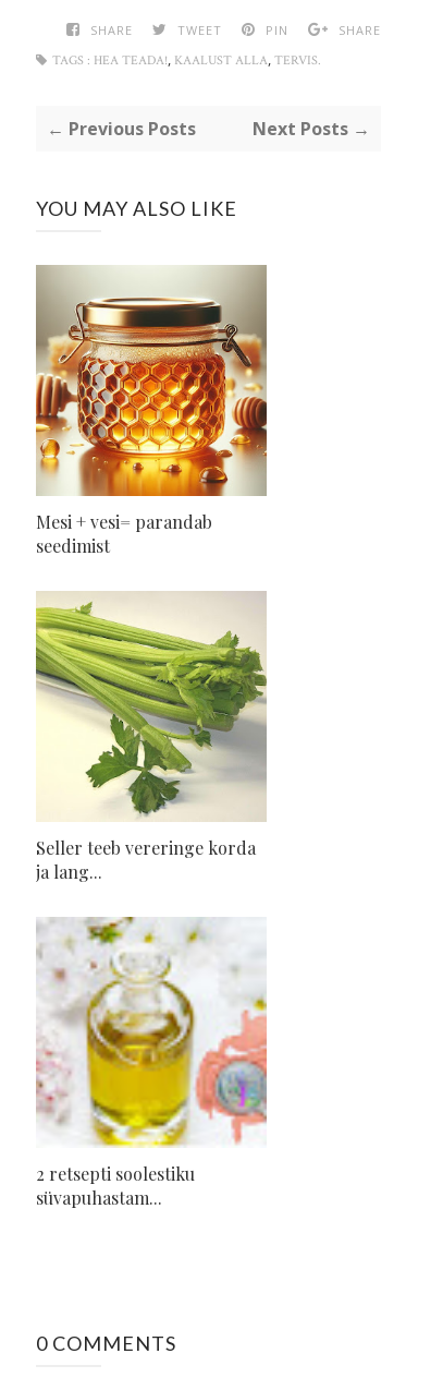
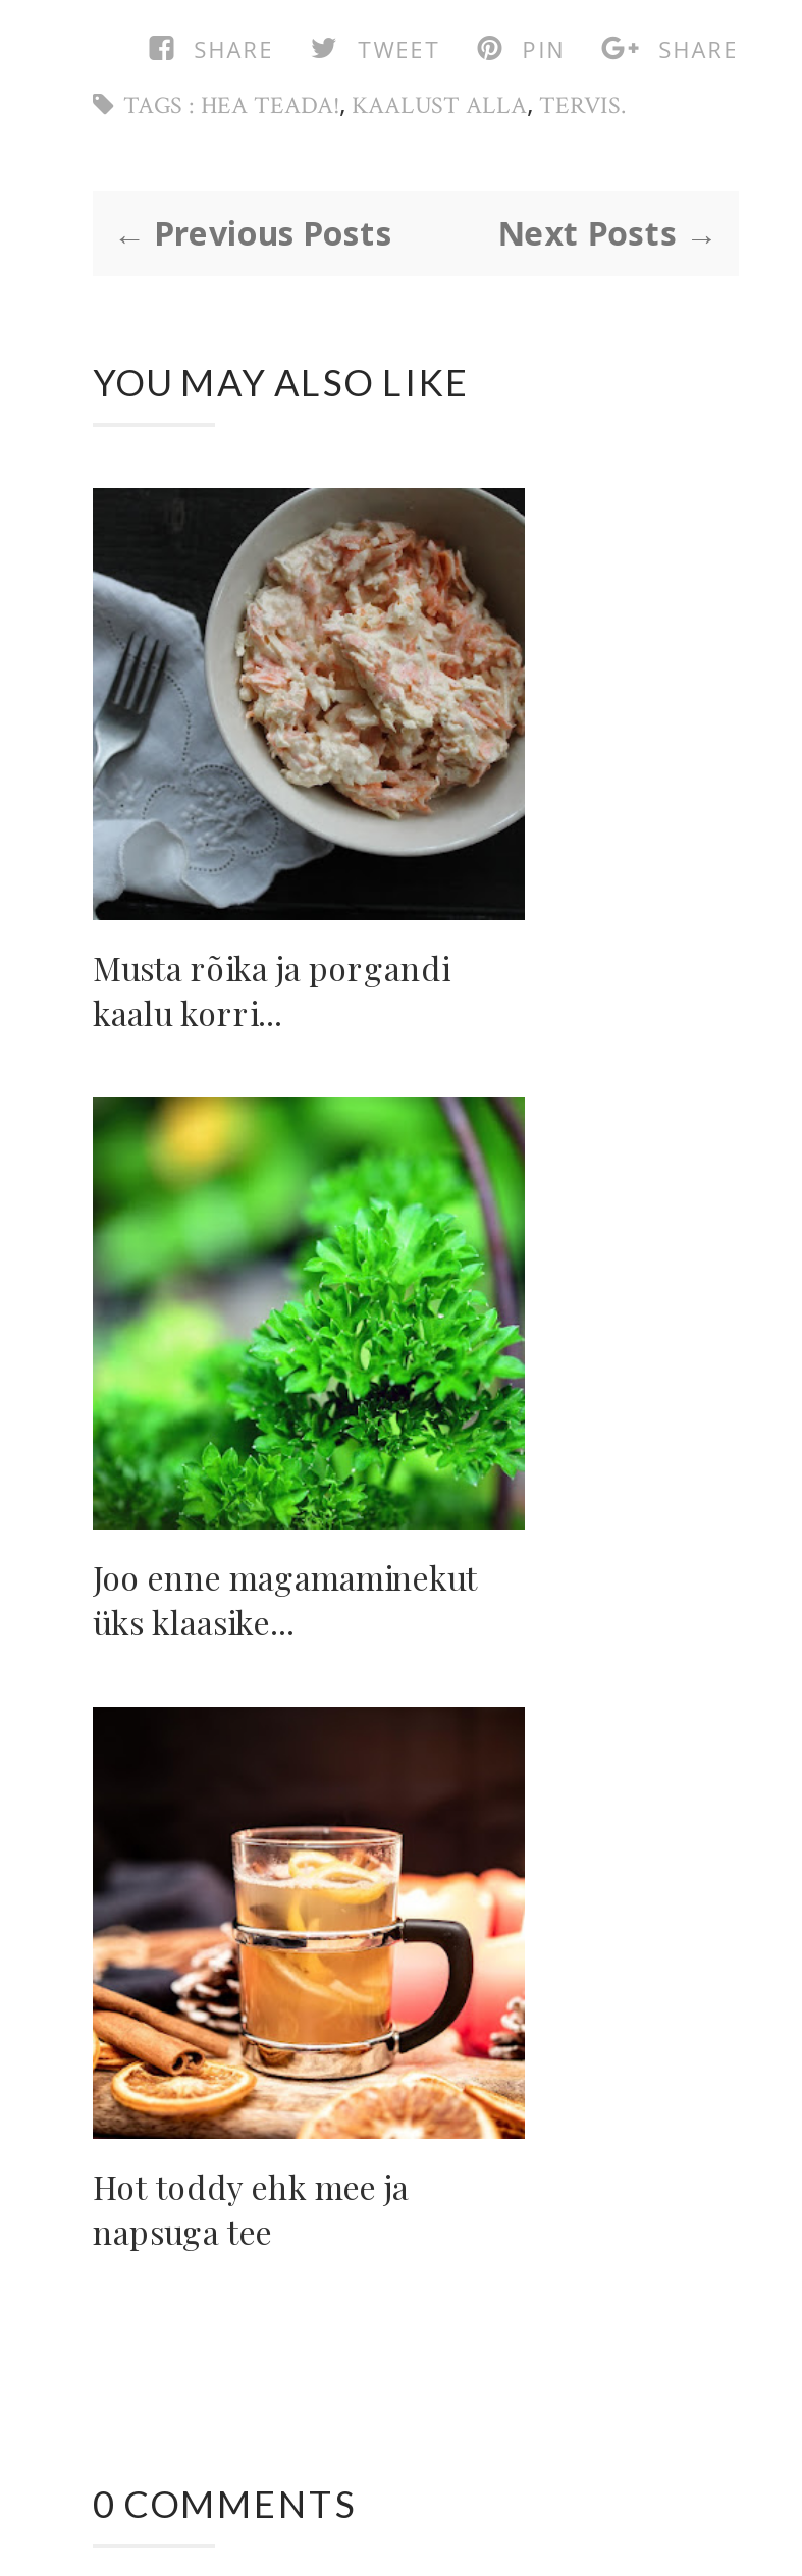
[35,265,268,557] [image] | Mesi + vesi= parandab | seedimist -> [91,486,527,1033] [image] | Musta rõika ja porgandi | kaalu korri...
[35,591,268,883] [image] | Seller teeb vereringe korda | ja lang... -> [91,1095,527,1643] [image] | Joo enne magamaminekut | üks klaasike...
[36,916,268,1209] [image] | 2 retsepti soolestiku | süvapuhastam... -> [91,1705,527,2252] [image] | Hot toddy ehk mee ja | napsuga tee

